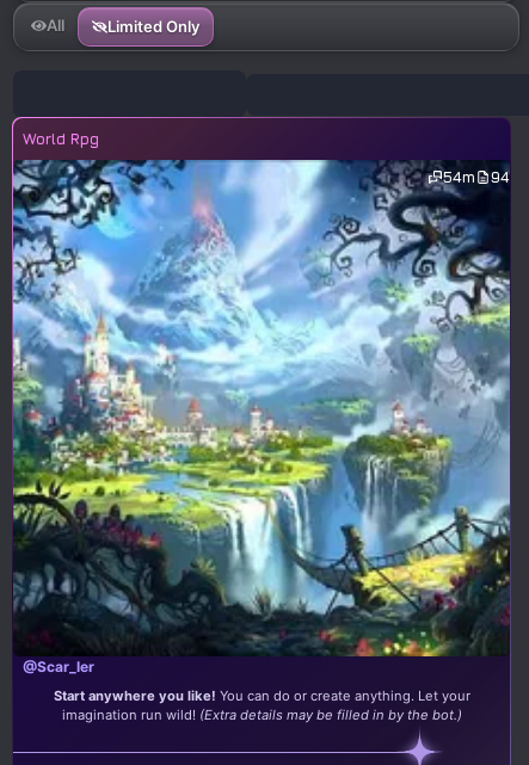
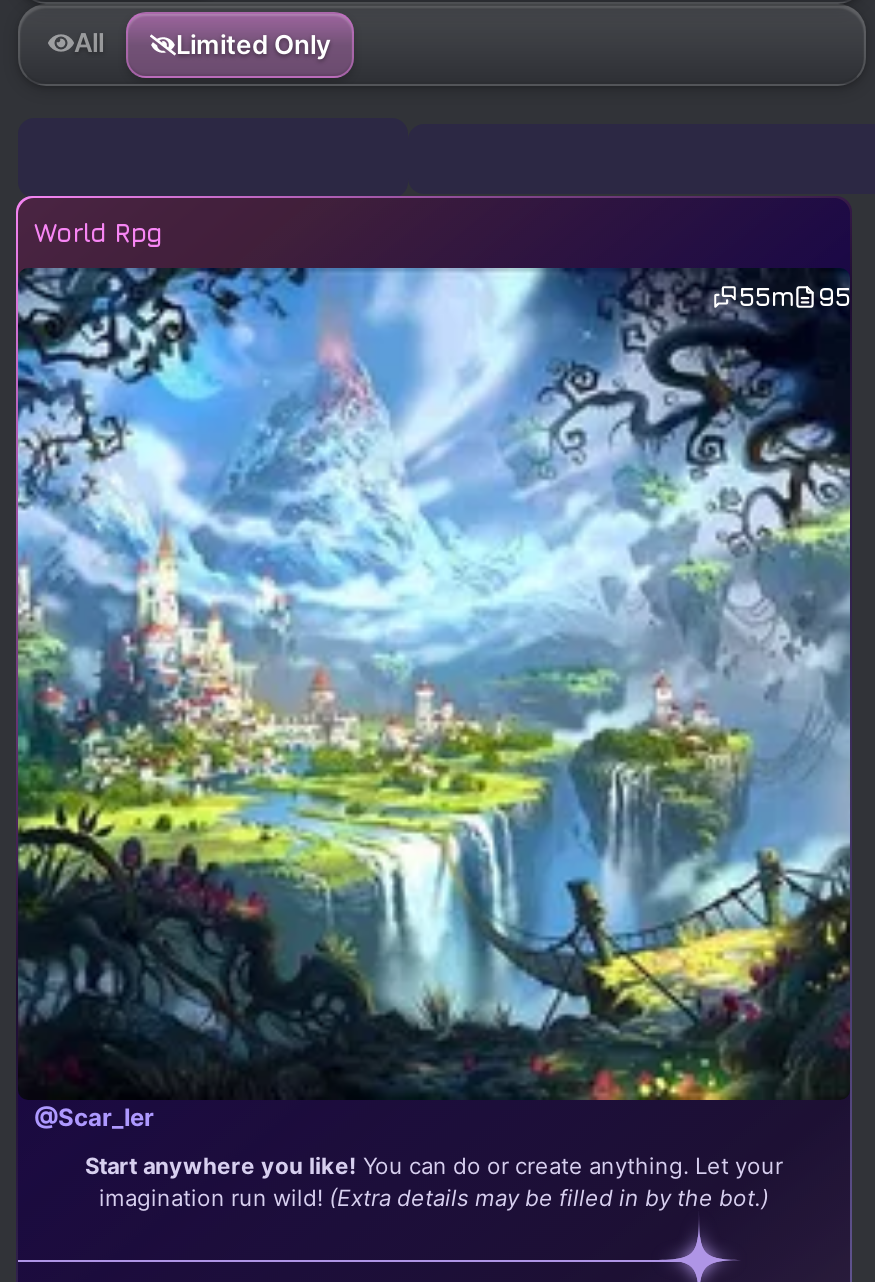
[443,167,510,186] 54m | 94 -> [738,280,850,312] 55m | 95

